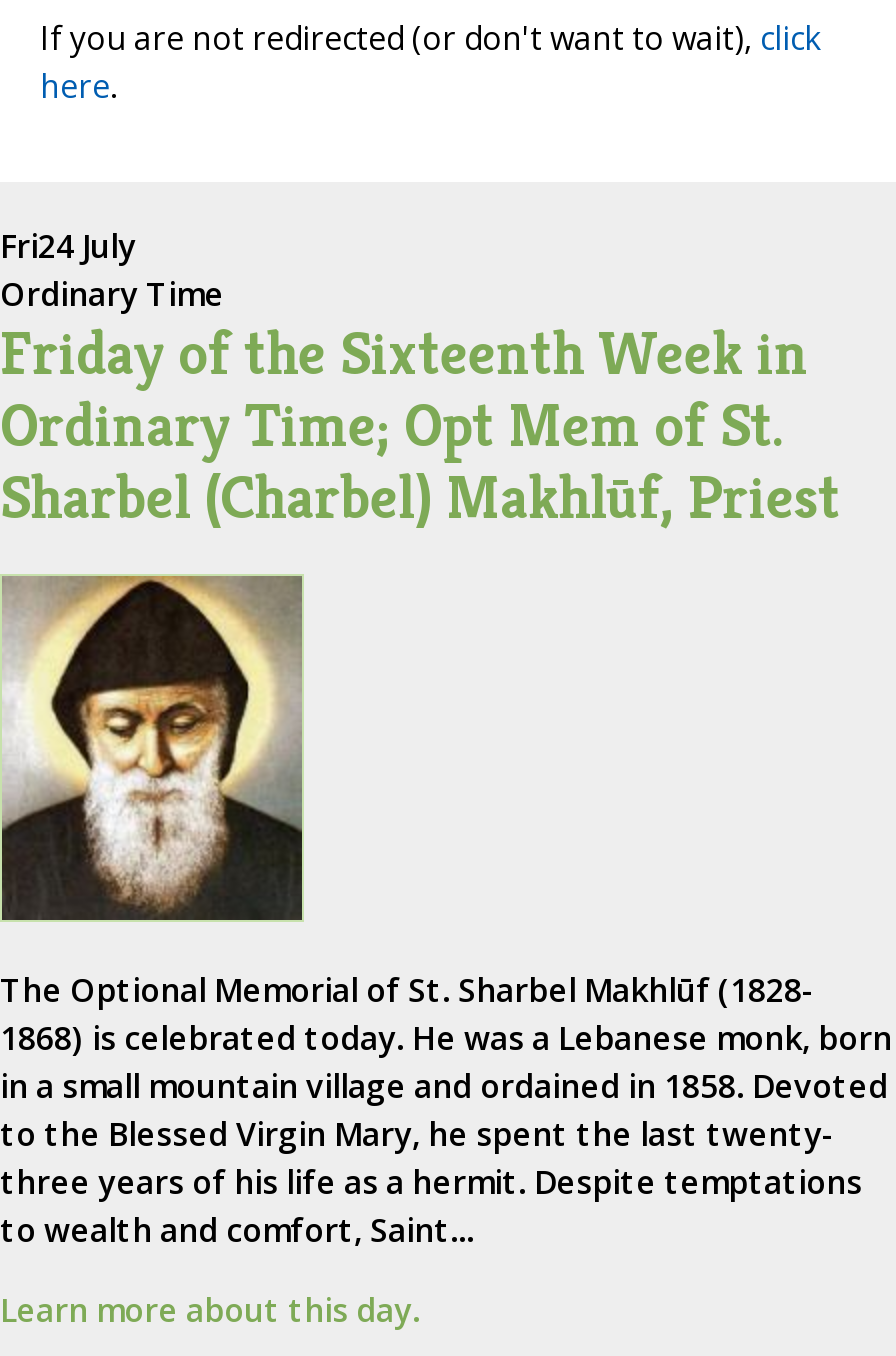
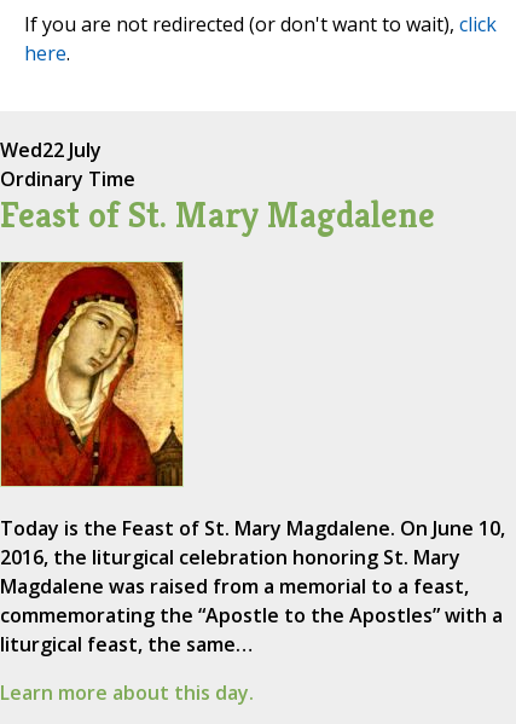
[0,224,136,268] Fri24 July -> [0,137,102,163] Wed22 July
[0,316,840,536] Friday of the Sixteenth Week in | Ordinary Time; Opt Mem of St. | Sharbel (Charbel) Makhlūf, Priest -> [0,192,435,238] Feast of St. Mary Magdalene
[6,574,304,836] [image] -> [4,335,184,477] [image]
[0,968,892,1252] The Optional Memorial of St. Sharbel Makhlūf (1828- | 1868) is celebrated today. He was a Lebanese monk, born | in a small mountain village and ordained in 1858. Devoted | to the Blessed Virgin Mary, he spent the last twenty- | three years of his life as a hermit. Despite temptations | to wealth and comfort, Saint… -> [0,515,505,658] Today is the Feast of St. Mary Magdalene. On June 10, | 2016, the liturgical celebration honoring St. Mary | Magdalene was raised from a memorial to a feast, | commemorating the “Apostle to the Apostles” with a | liturgical feast, the same…

